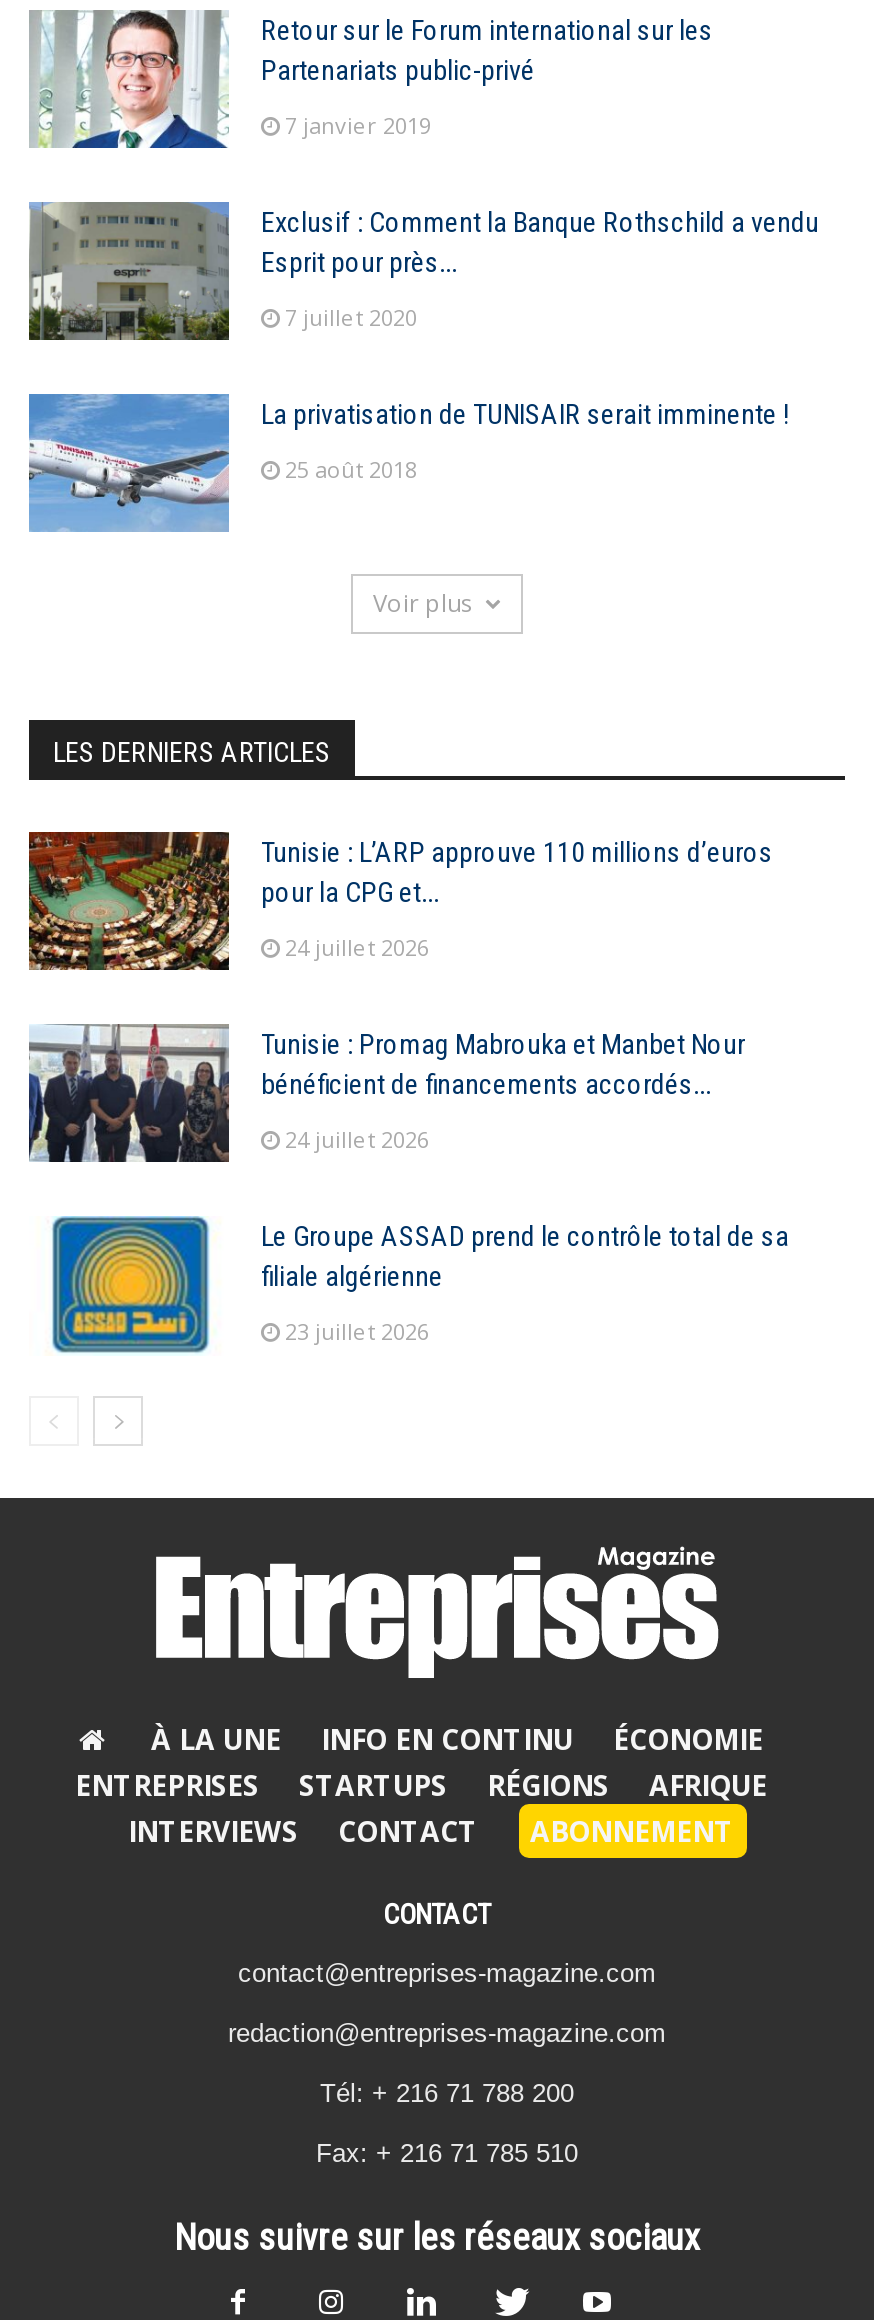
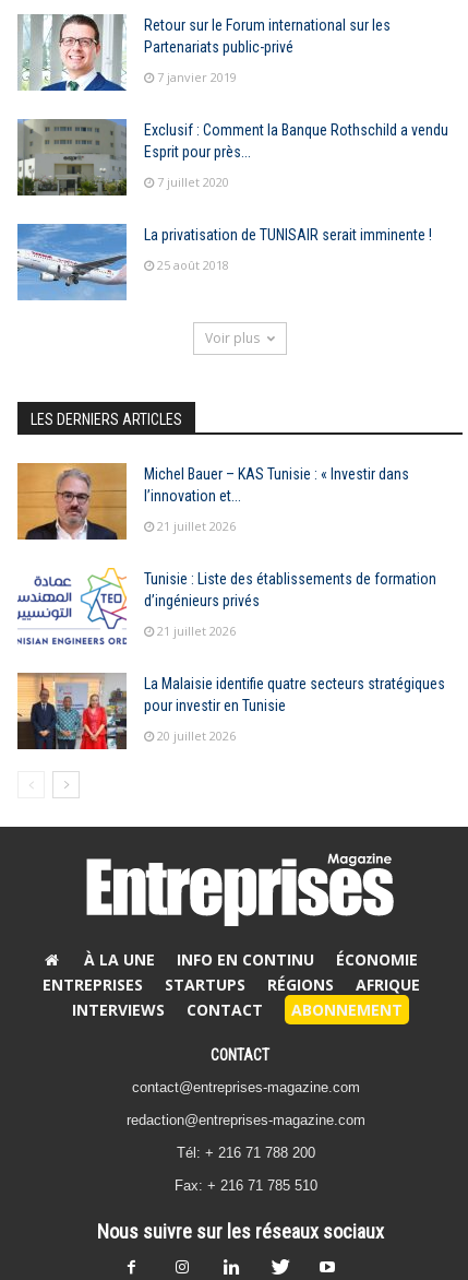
[27,831,773,973] [image] | Tunisie : L’ARP approuve 110 millions d’euros | pour la CPG et... -> [16,463,409,541] [image] | Michel Bauer – KAS Tunisie : « Investir dans | l’innovation et...
[285,932,429,962] 24 juillet 2026 -> [157,518,236,535] 21 juillet 2026
[27,1023,745,1165] [image] | Tunisie : Promag Mabrouka et Manbet Nour | bénéficient de financements accordés... -> [17,567,436,644] [image] | Tunisie : Liste des établissements de formation | d’ingénieurs privés
[285,1124,429,1154] 24 juillet 2026 -> [157,623,236,639] 21 juillet 2026
[29,1215,789,1355] [image] | Le Groupe ASSAD prend le contrôle total de sa | filiale algérienne -> [16,672,445,750] [image] | La Malaisie identifie quatre secteurs stratégiques | pour investir en Tunisie
[285,1316,429,1346] 23 juillet 2026 -> [157,728,236,744] 20 juillet 2026

